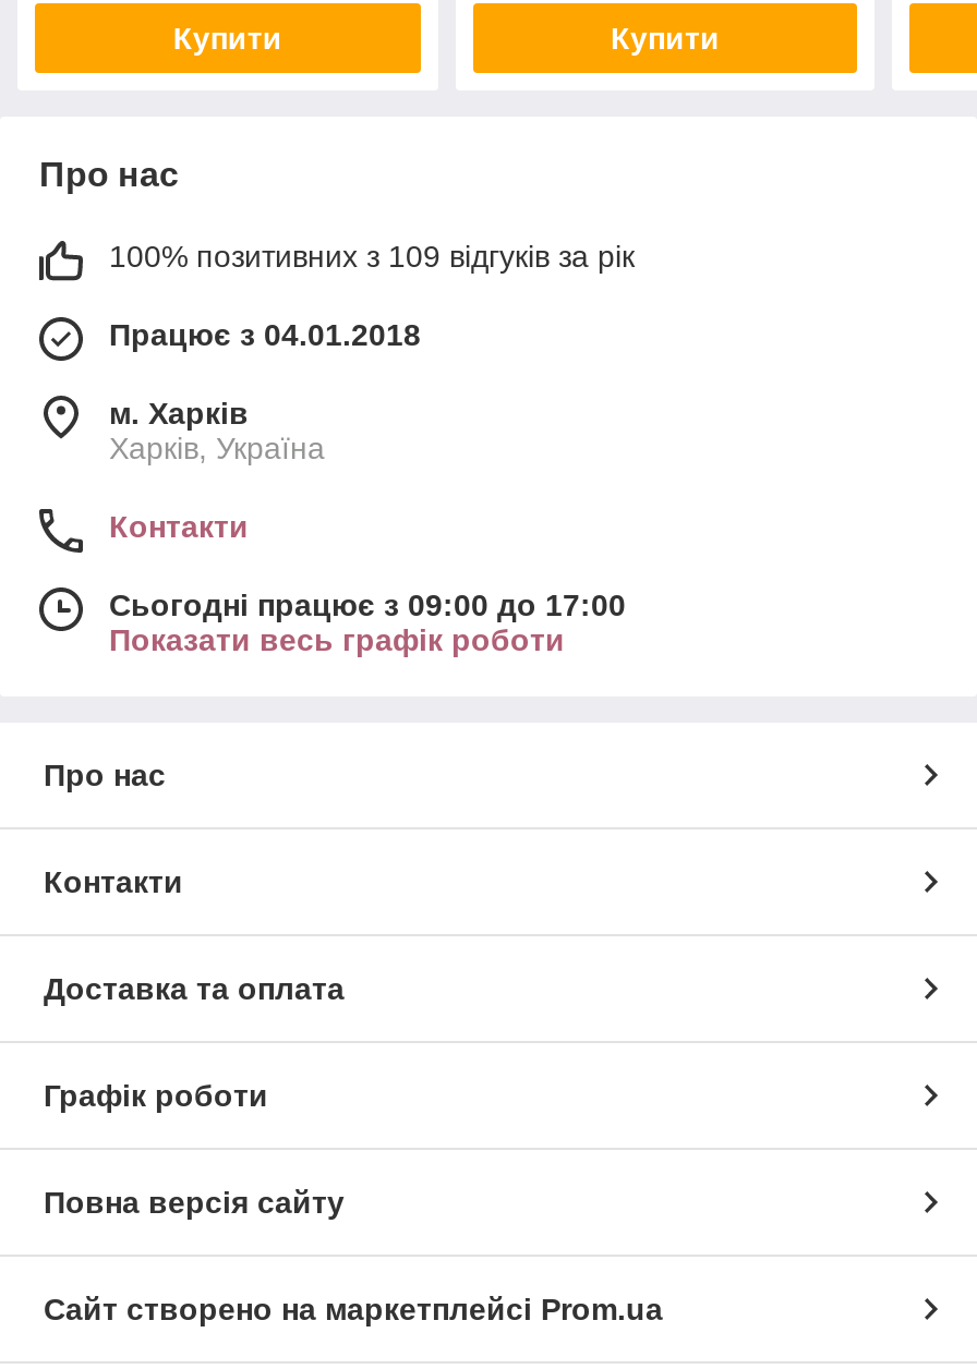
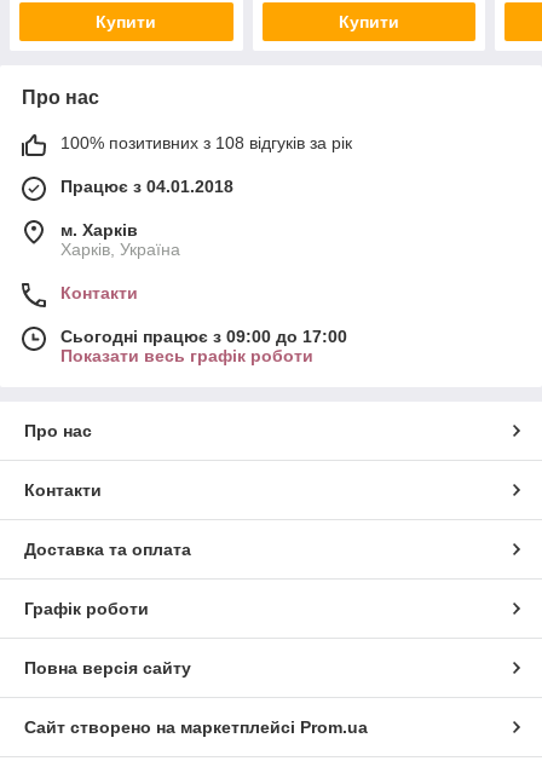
[109,240,635,275] 100% позитивних з 109 відгуків за рік -> [60,134,352,153] 100% позитивних з 108 відгуків за рік

